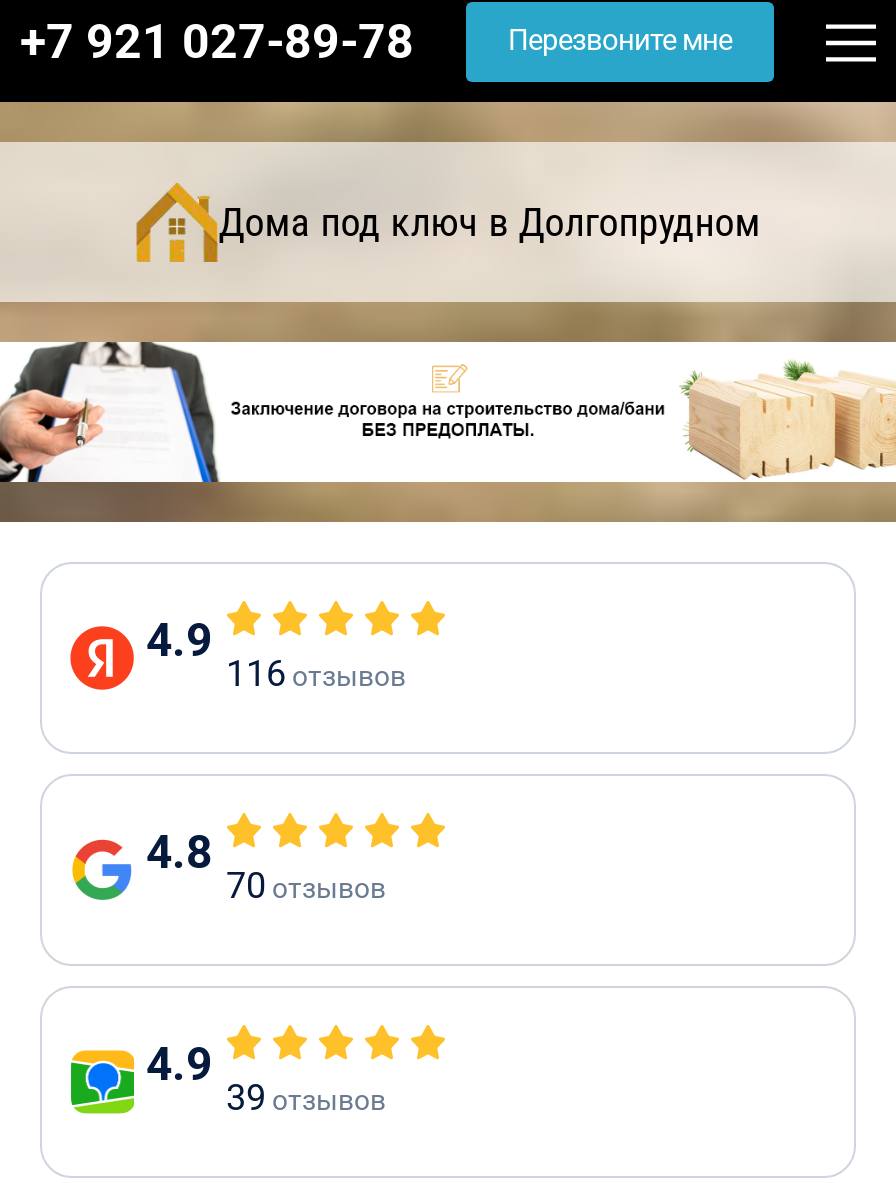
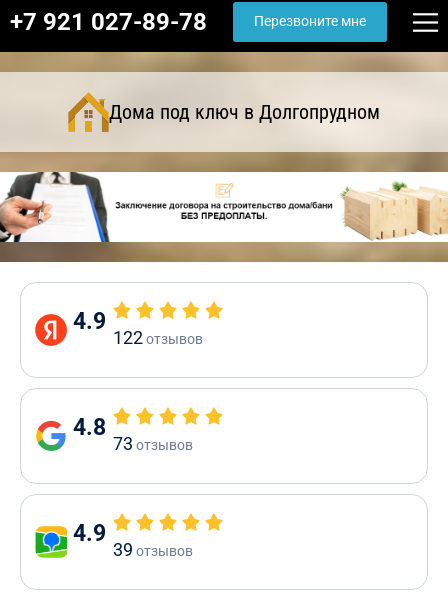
[226,652,406,694] 116 отзывов -> [113,327,203,348] 122 отзывов
[226,864,386,906] 70 отзывов -> [113,433,193,454] 73 отзывов

